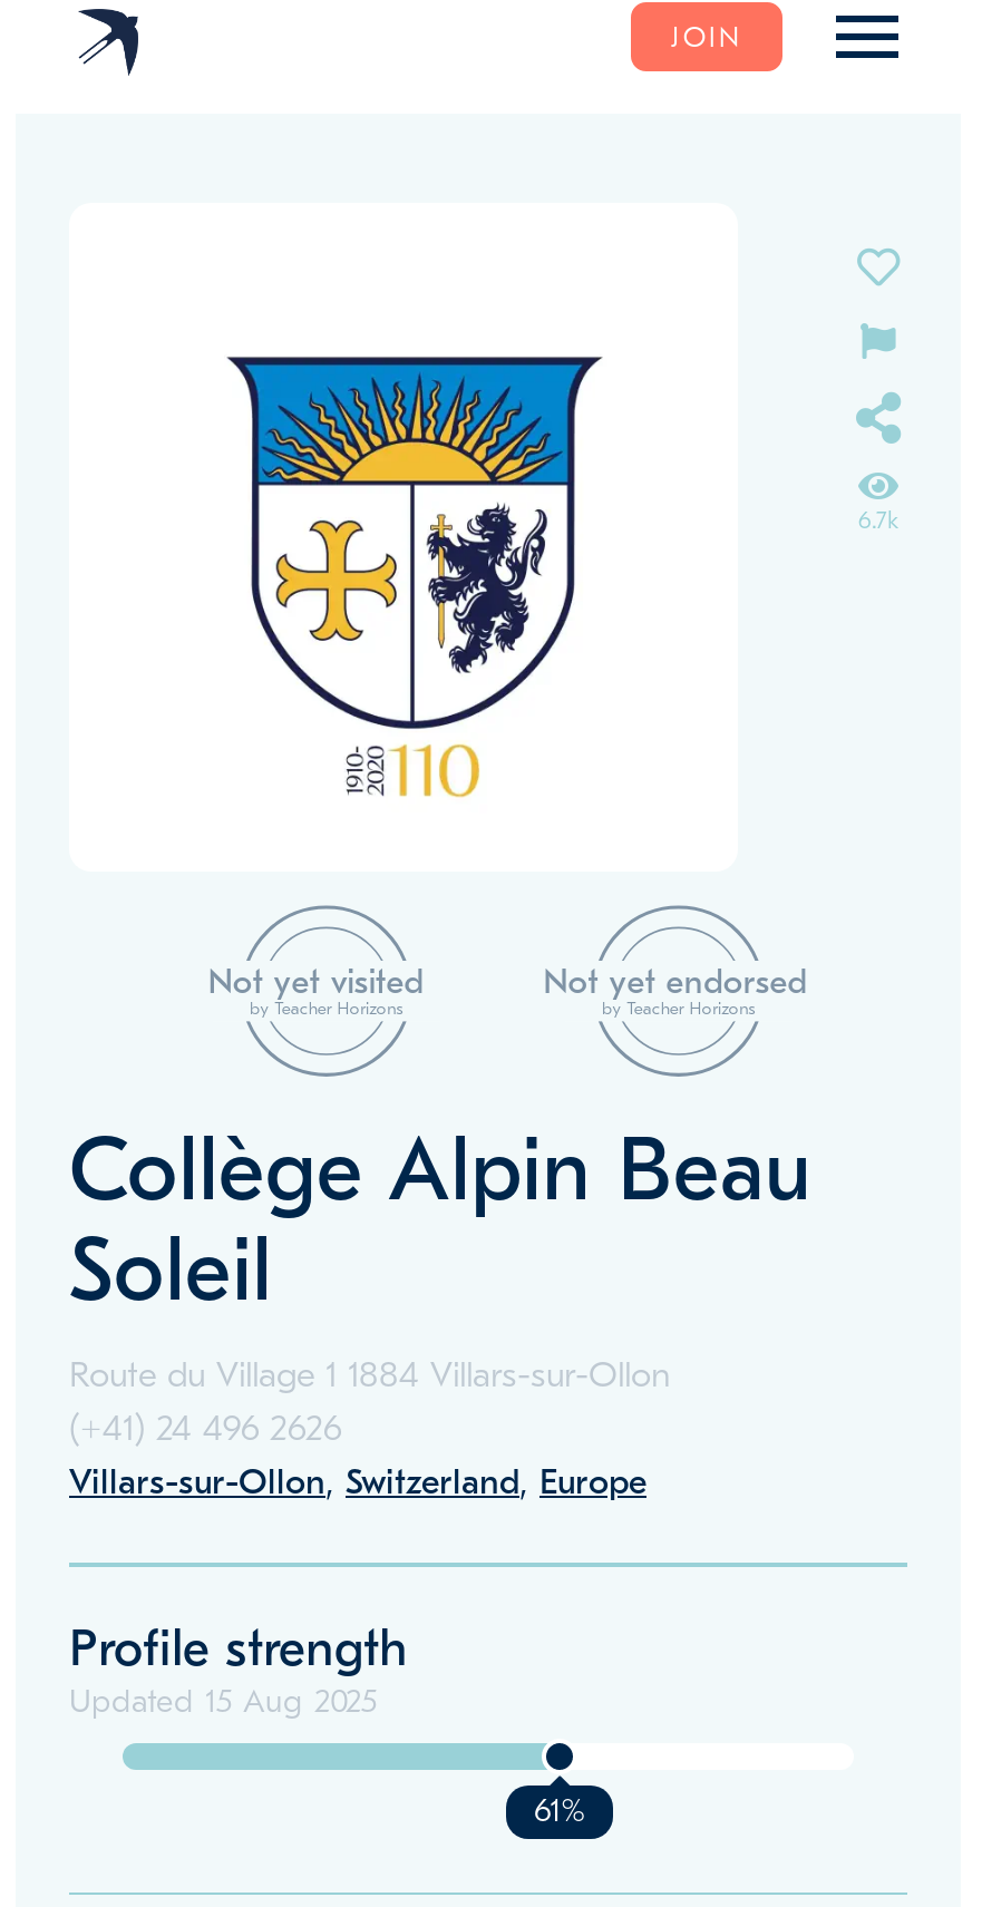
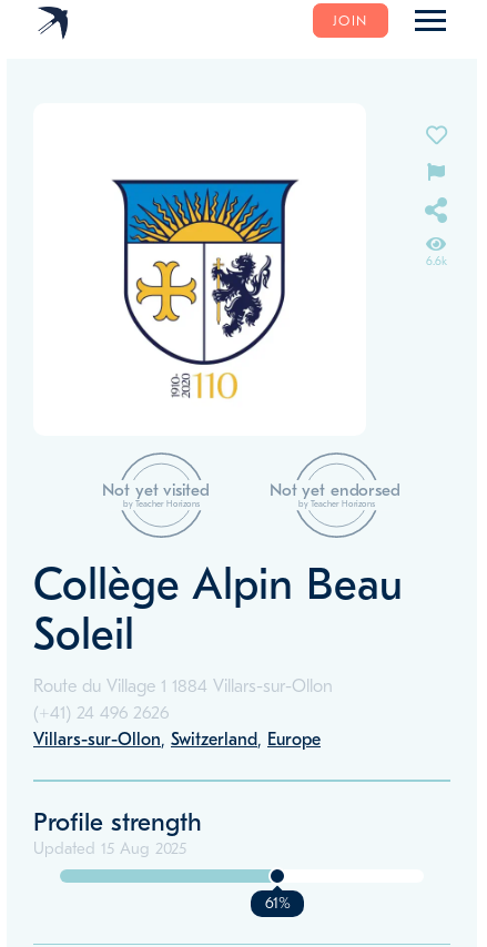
[858,506,898,535] 6.7k -> [425,254,447,268] 6.6k

